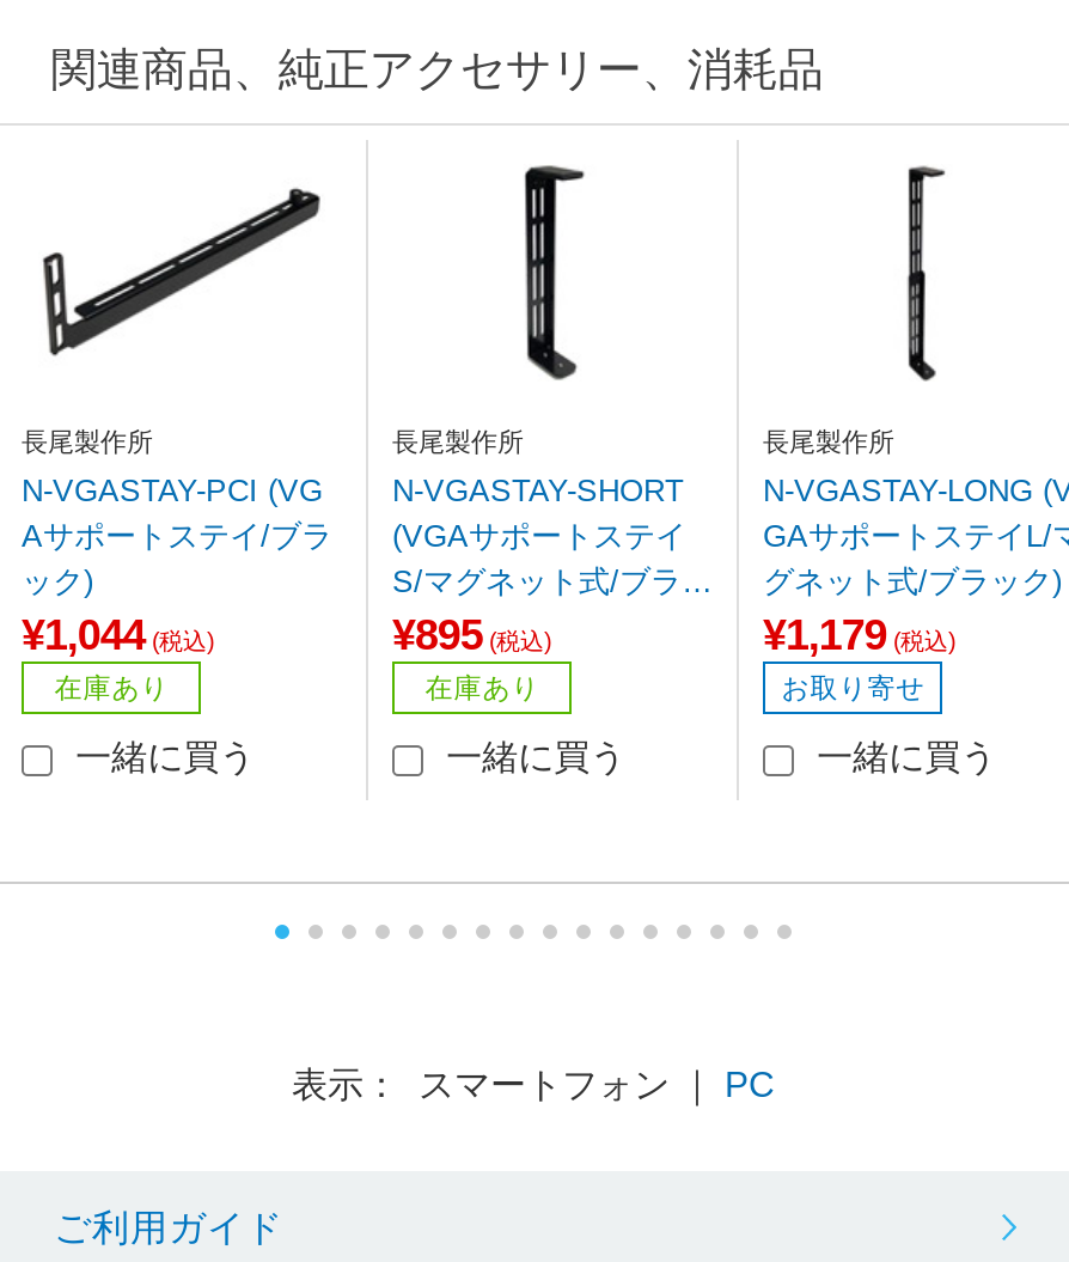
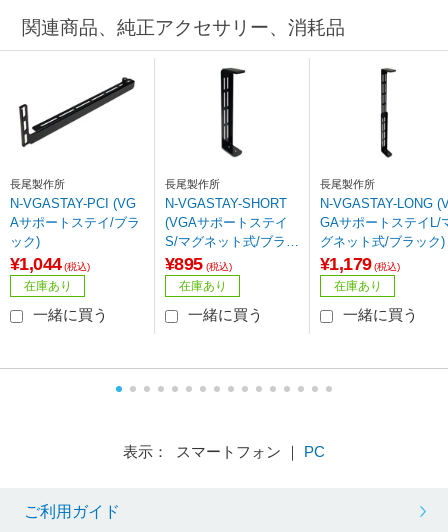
[781,671,925,702] お取り寄せ -> [334,279,382,292] 在庫あり

